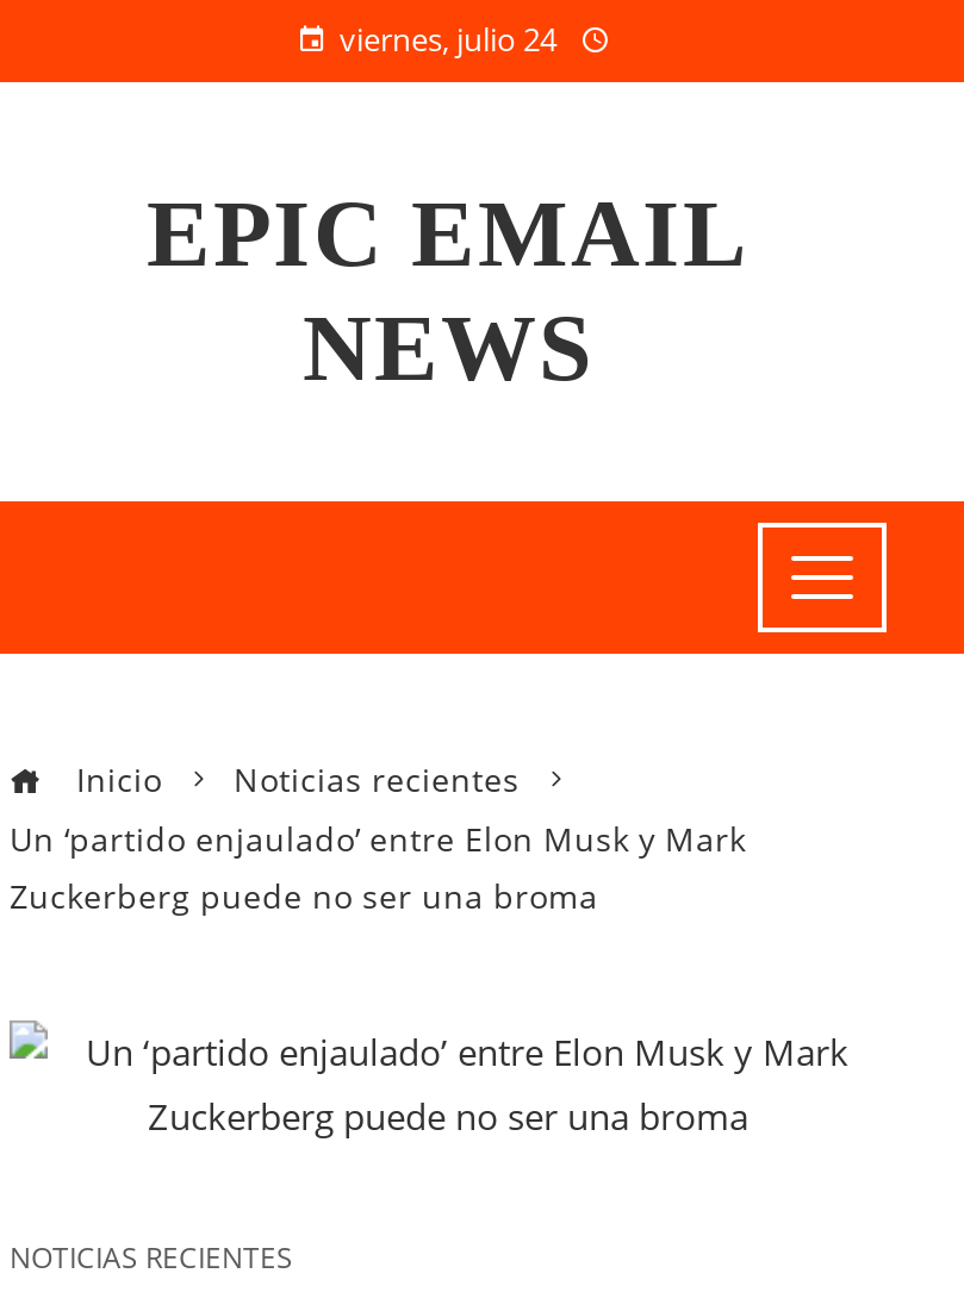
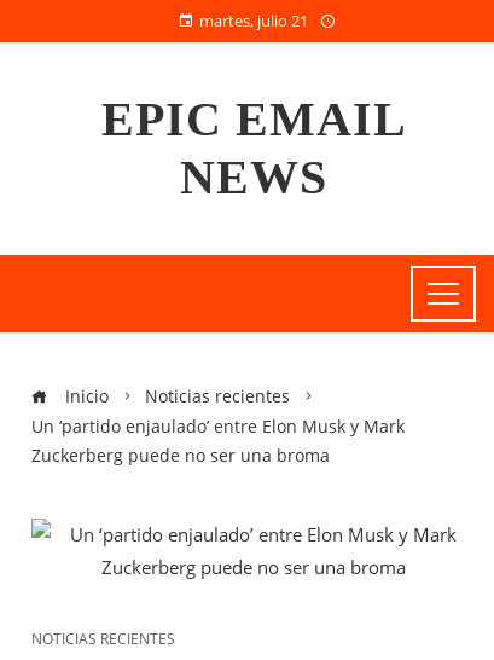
[340,18,556,61] viernes, julio 24 -> [199,10,308,31] martes, julio 21

